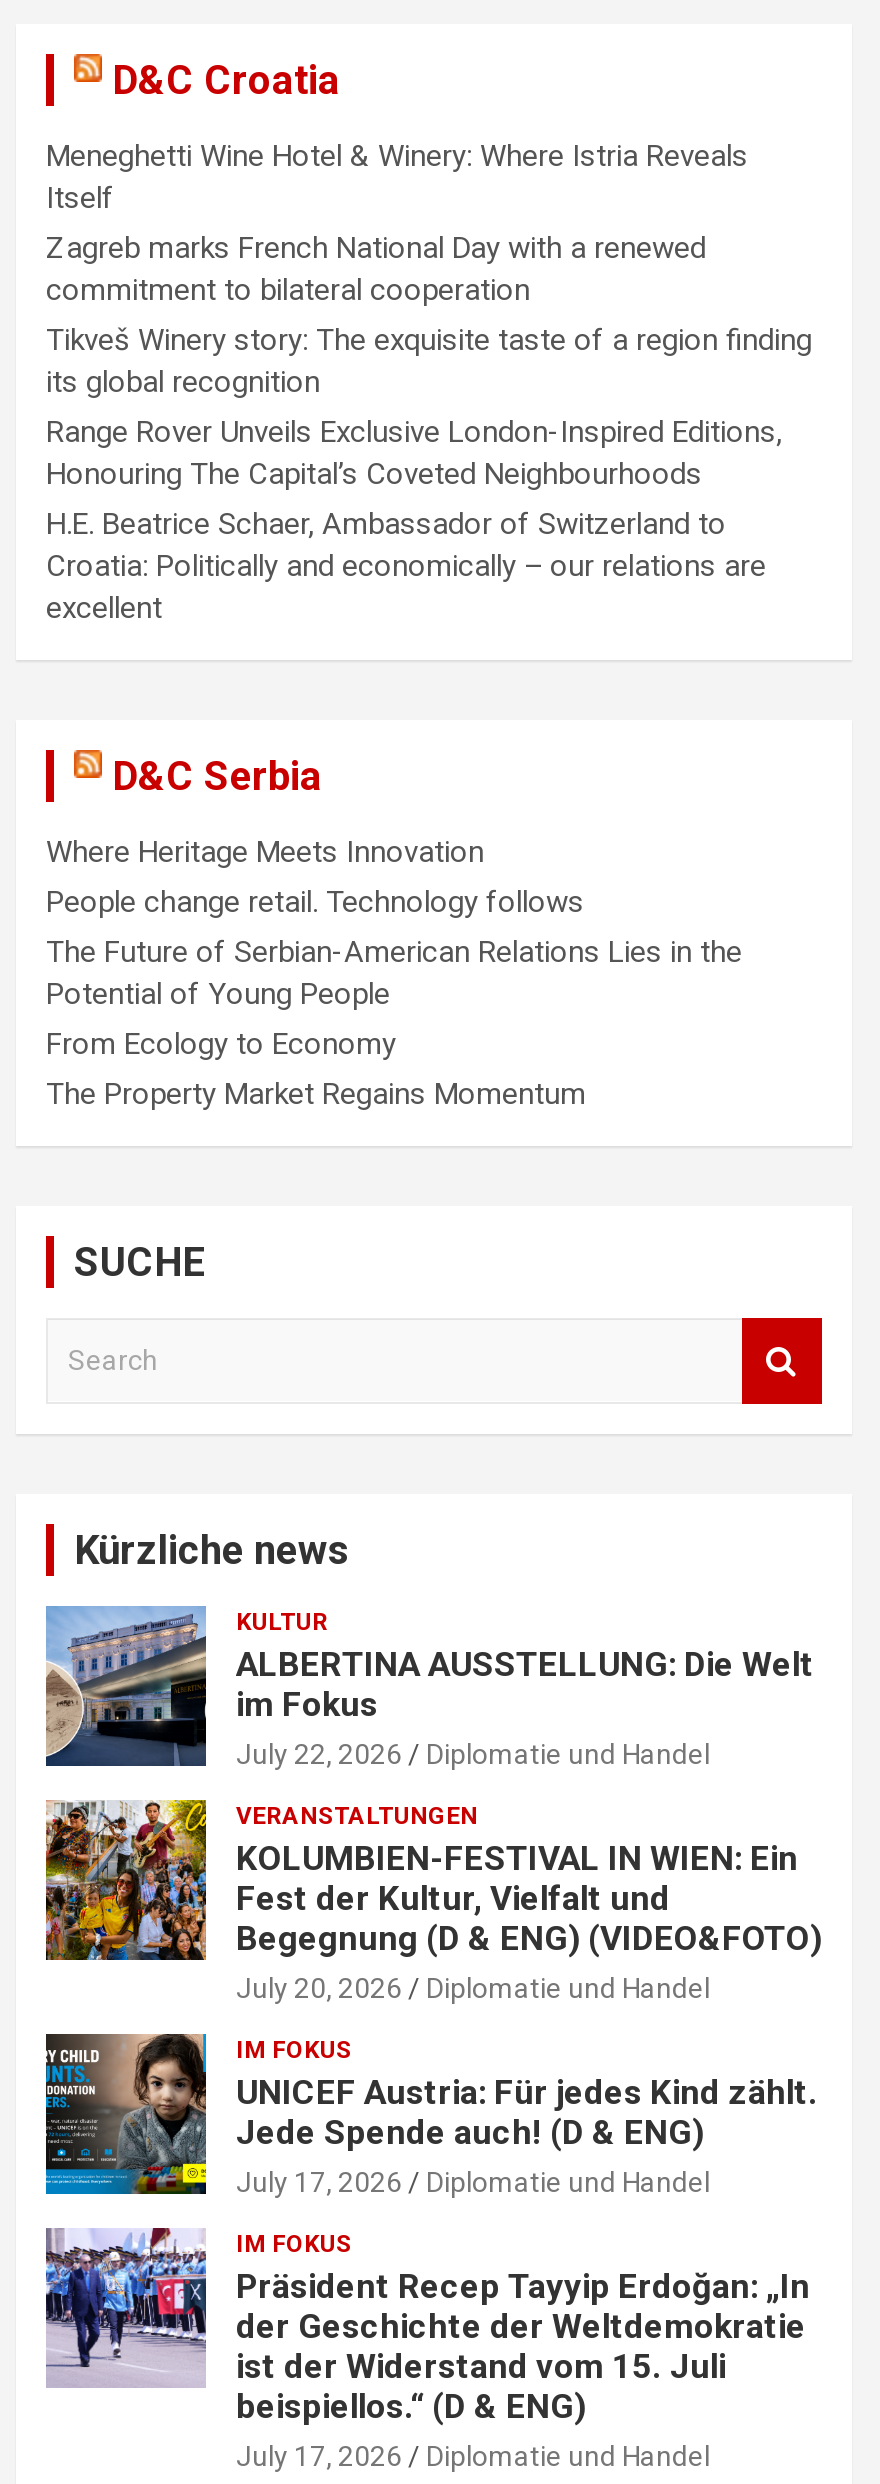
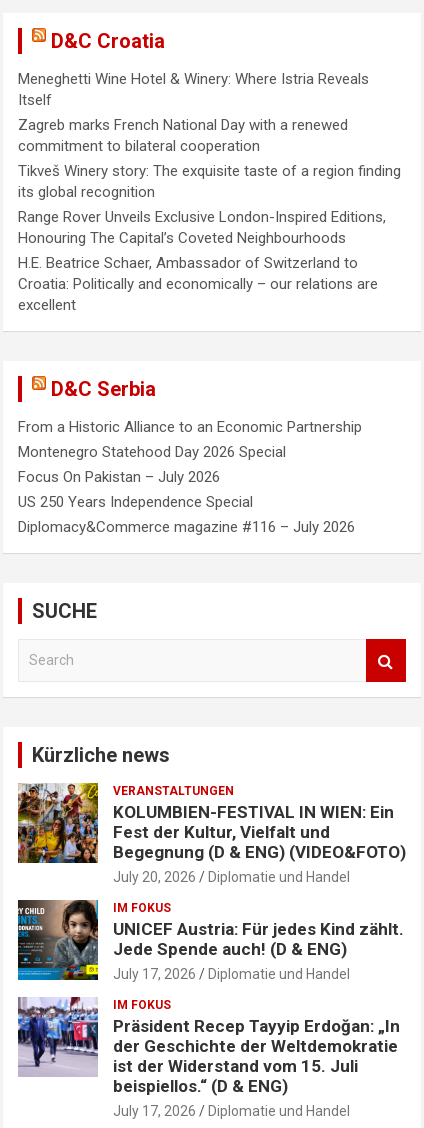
[46,833,742,1111] Where Heritage Meets Innovation | People change retail. Technology follows | The Future of Serbian-American Relations Lies in the | Potential of Young People | From Ecology to Economy | The Property Market Regains Momentum -> [18,418,362,536] From a Historic Alliance to an Economic Partnership | Montenegro Statehood Day 2026 Special | Focus On Pakistan – July 2026 | US 250 Years Independence Special | Diplomacy&Commerce magazine #116 – July 2026
[44,1604,814,1769] [image] | KULTUR | ALBERTINA AUSSTELLUNG: Die Welt | im Fokus | July 22, 2026 | Diplomatie und Handel -> none

